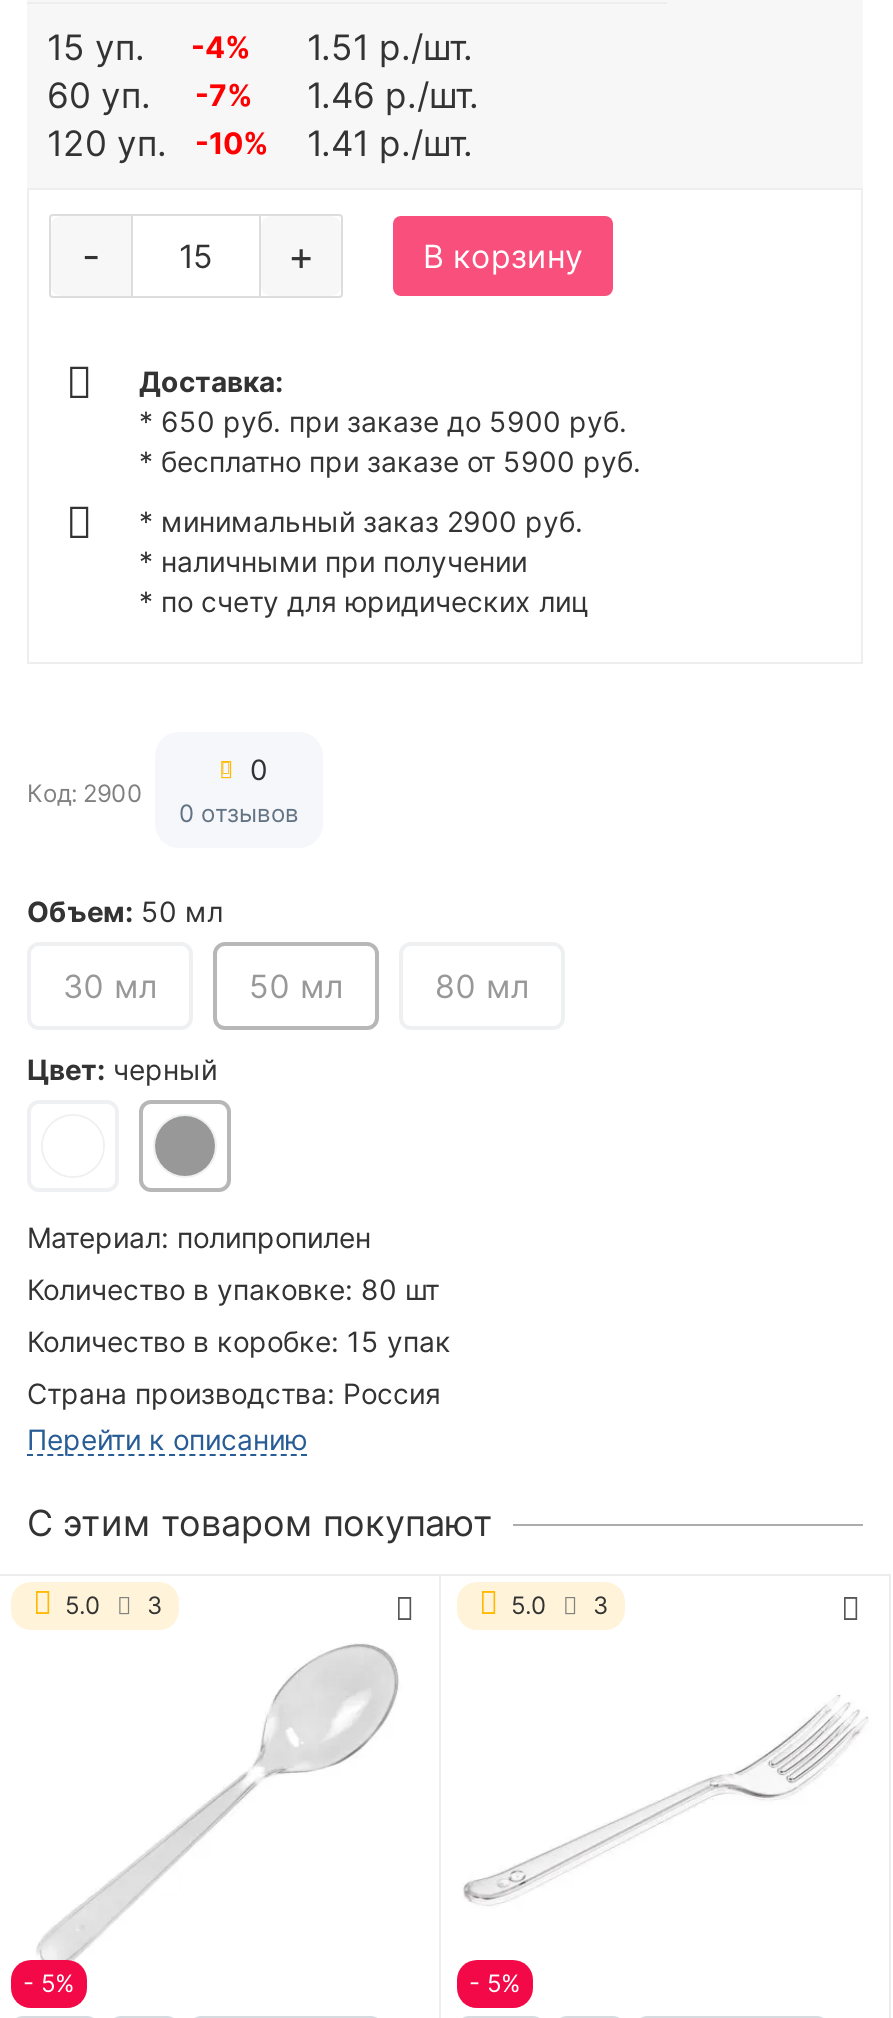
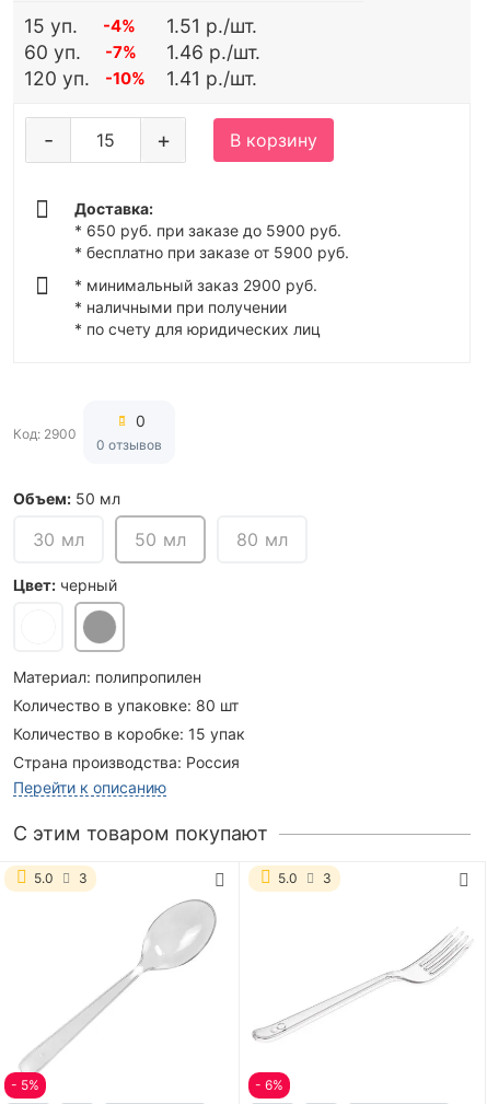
[469,1967,521,1997] - 5% -> [255,1076,283,1093] - 6%

